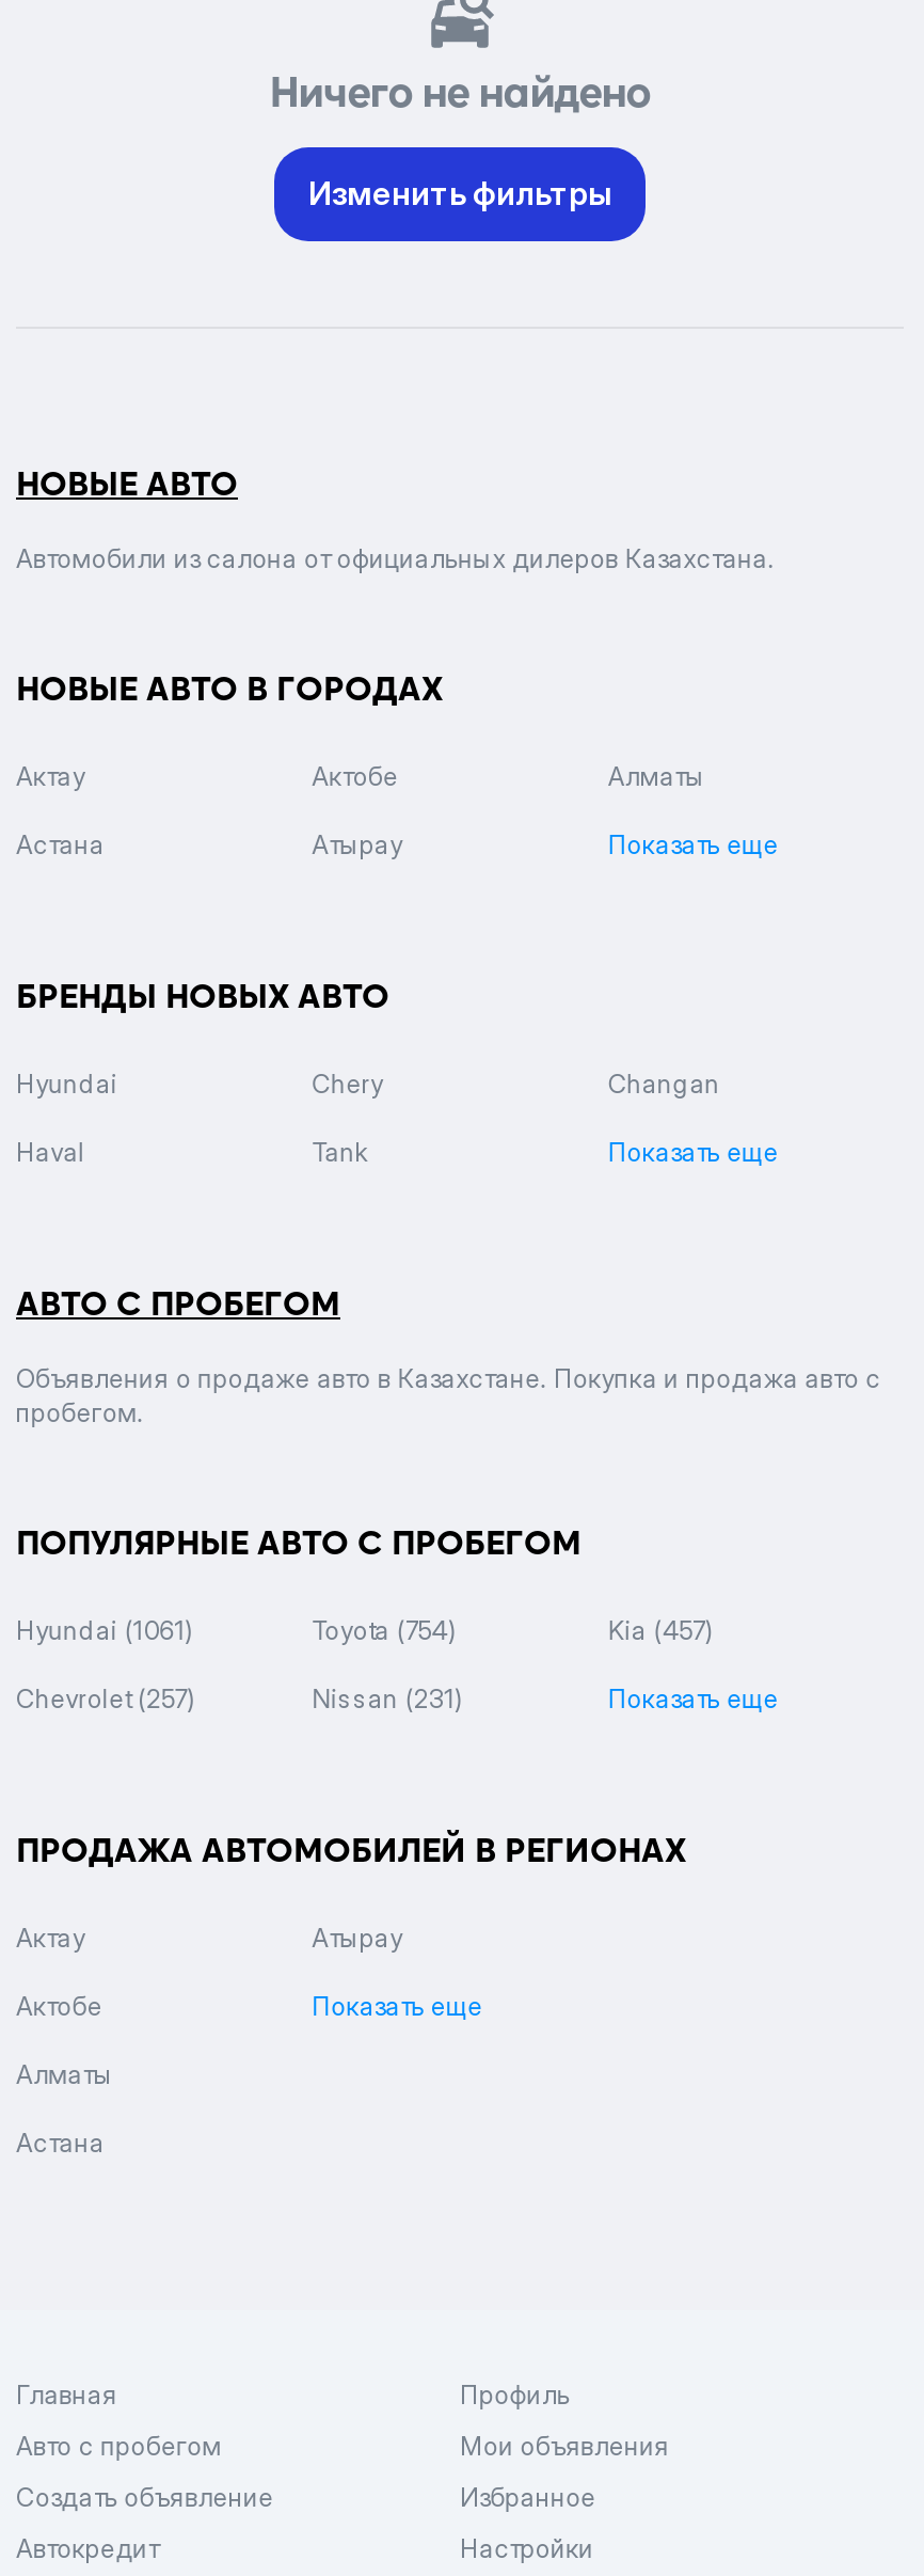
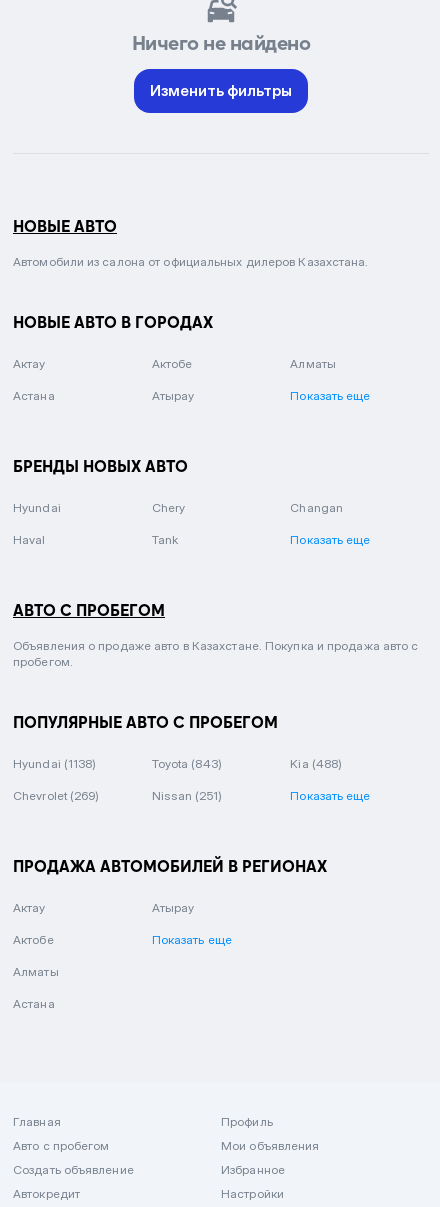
[16,1614,194,1646] Hyundai (1061) -> [13,756,96,771] Hyundai (1138)
[312,1614,458,1646] Toyota (754) -> [152,756,222,771] Toyota (843)
[608,1614,714,1646] Kia (457) -> [290,756,342,771] Kia (488)
[16,1682,196,1714] Chevrolet (257) -> [13,788,99,803] Chevrolet (269)
[312,1682,464,1714] Nissan (231) -> [152,788,222,803] Nissan (251)

